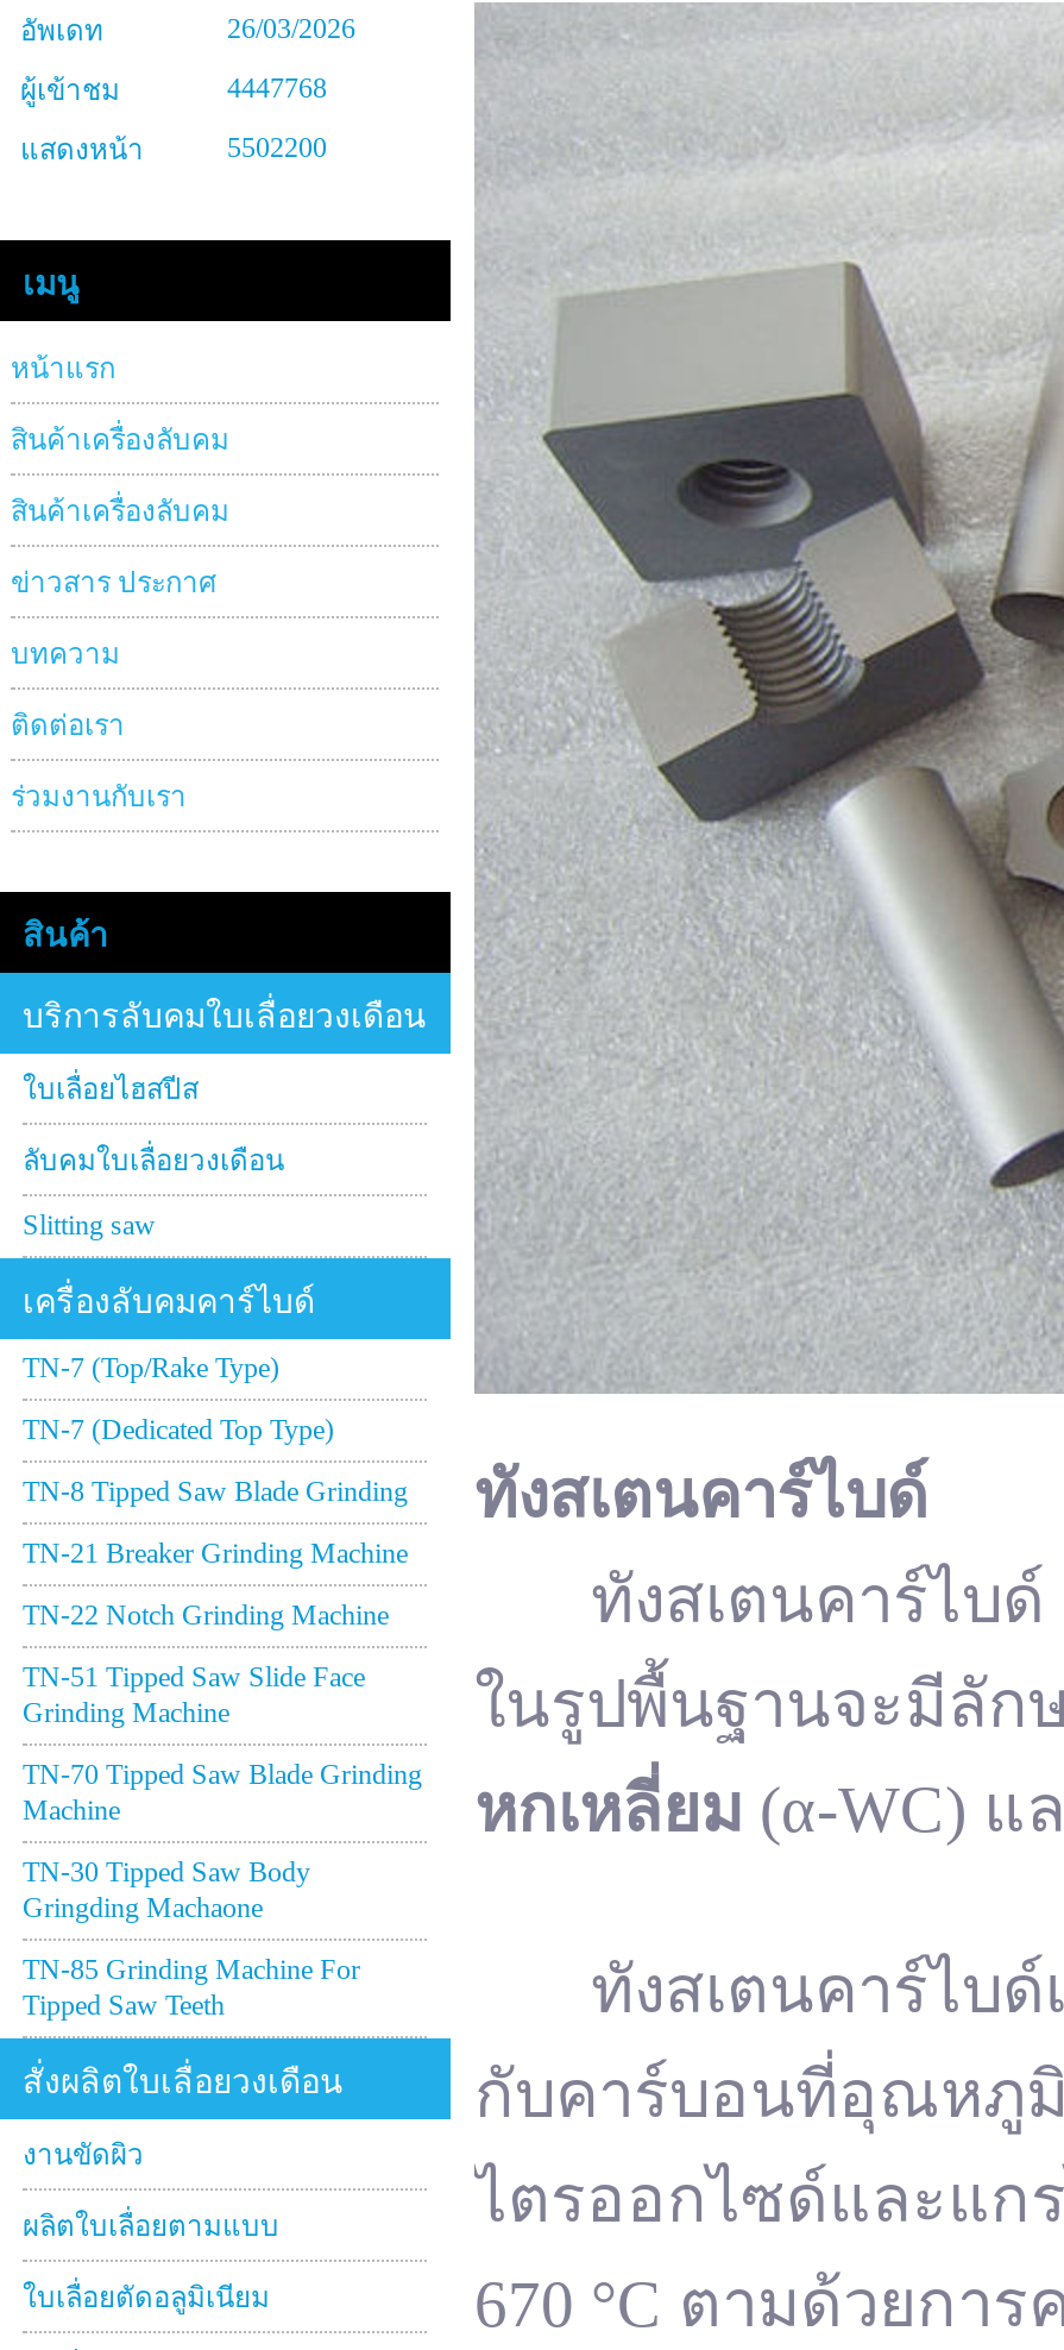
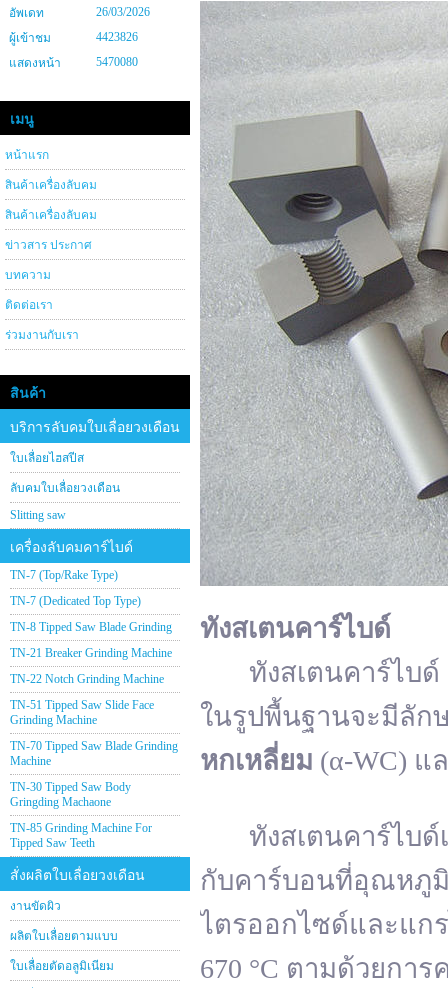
[227,71,327,105] 4447768 -> [96,30,138,44] 4423826
[227,131,327,164] 5502200 -> [96,55,138,69] 5470080

